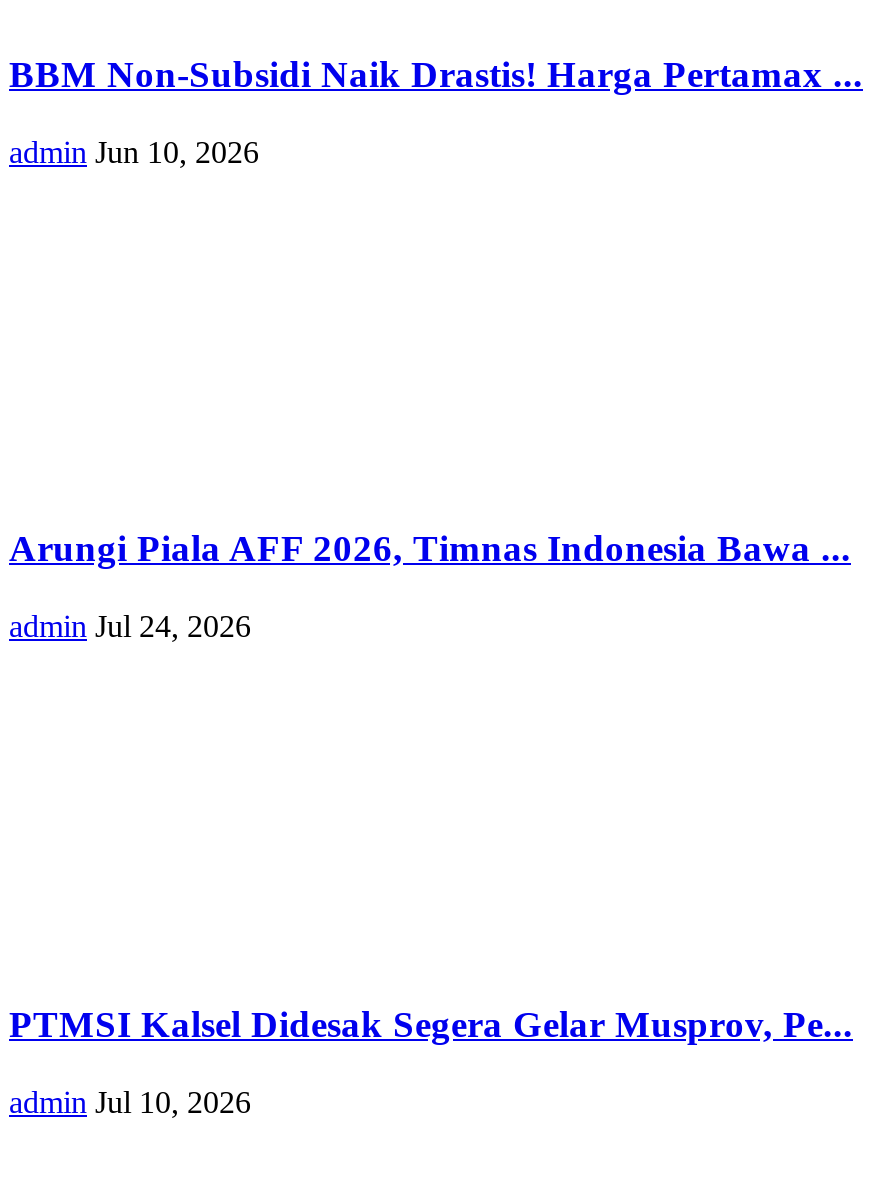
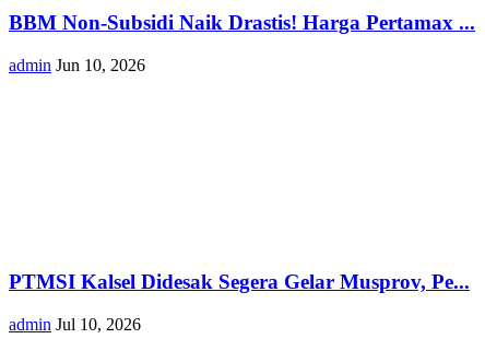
[9,528,851,643] Arungi Piala AFF 2026, Timnas Indonesia Bawa ... | admin Jul 24, 2026 -> none

